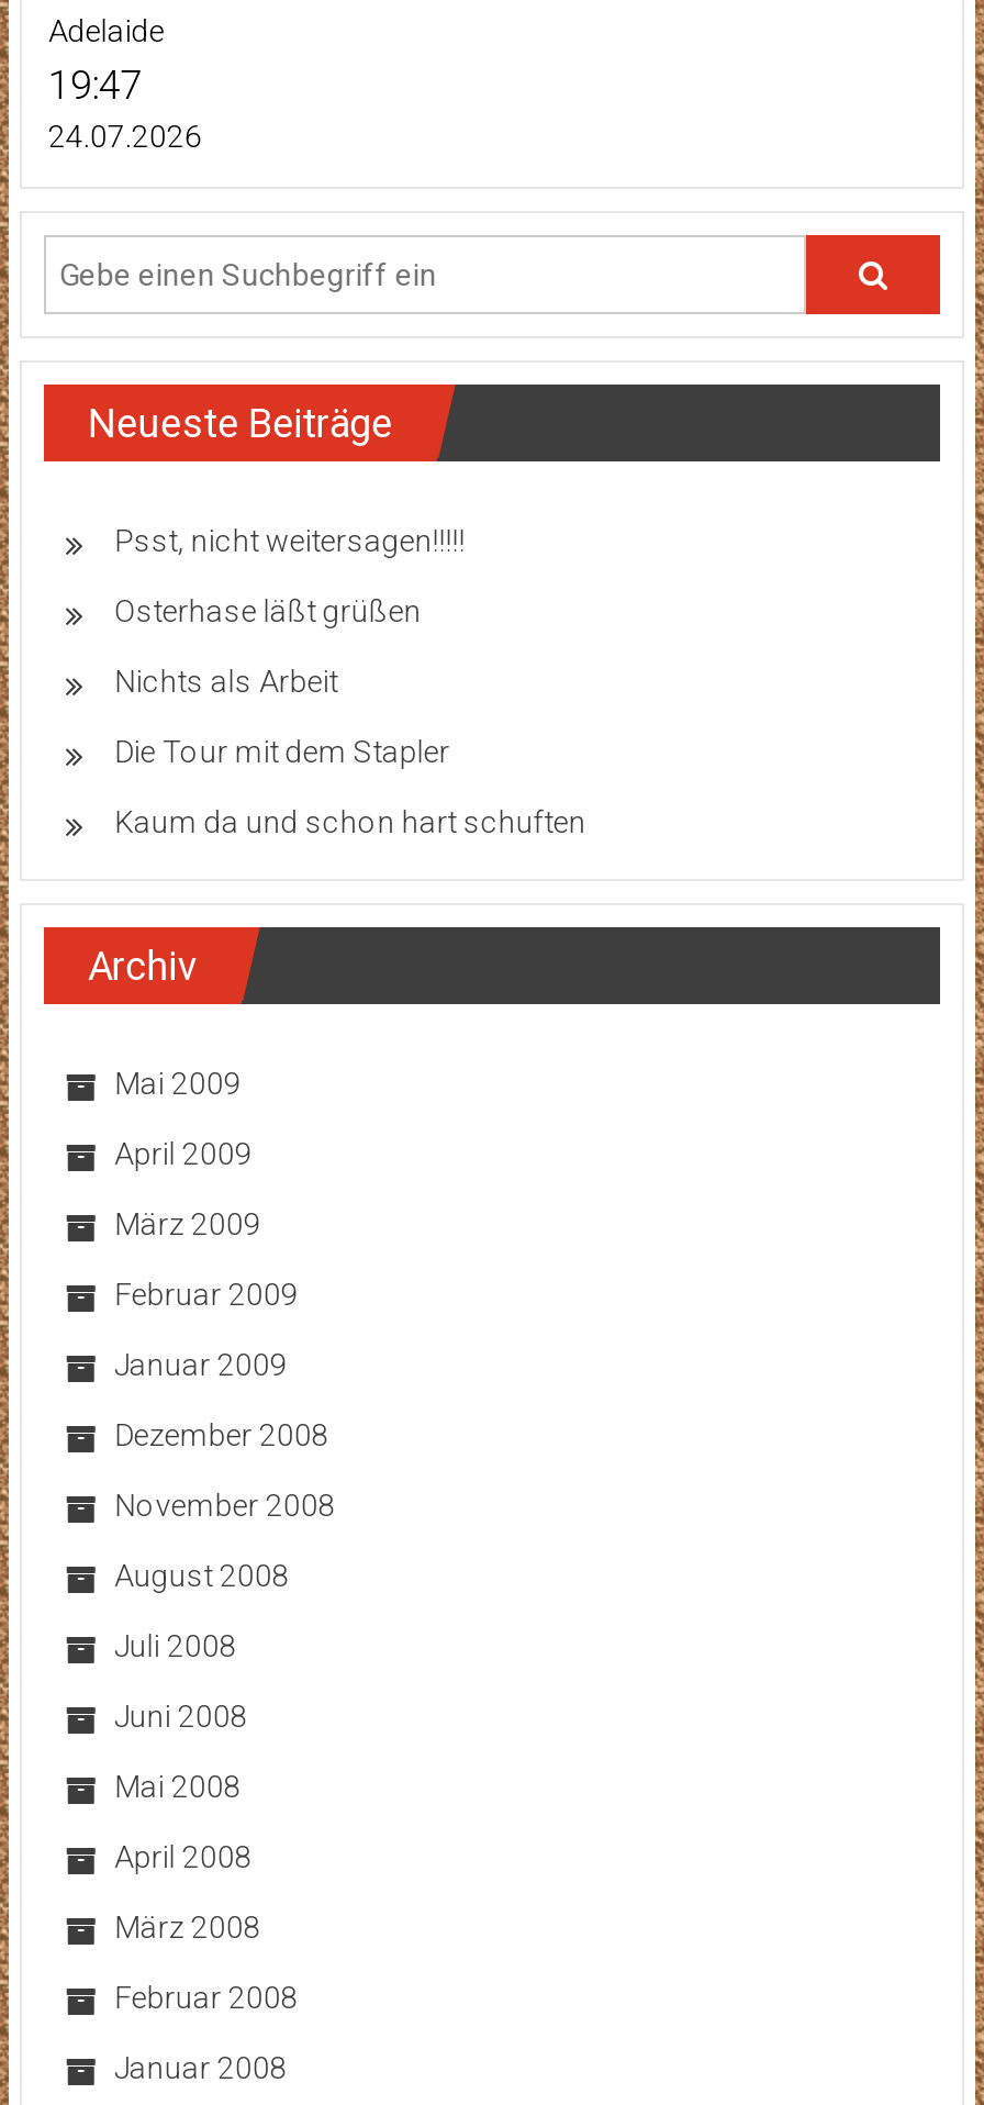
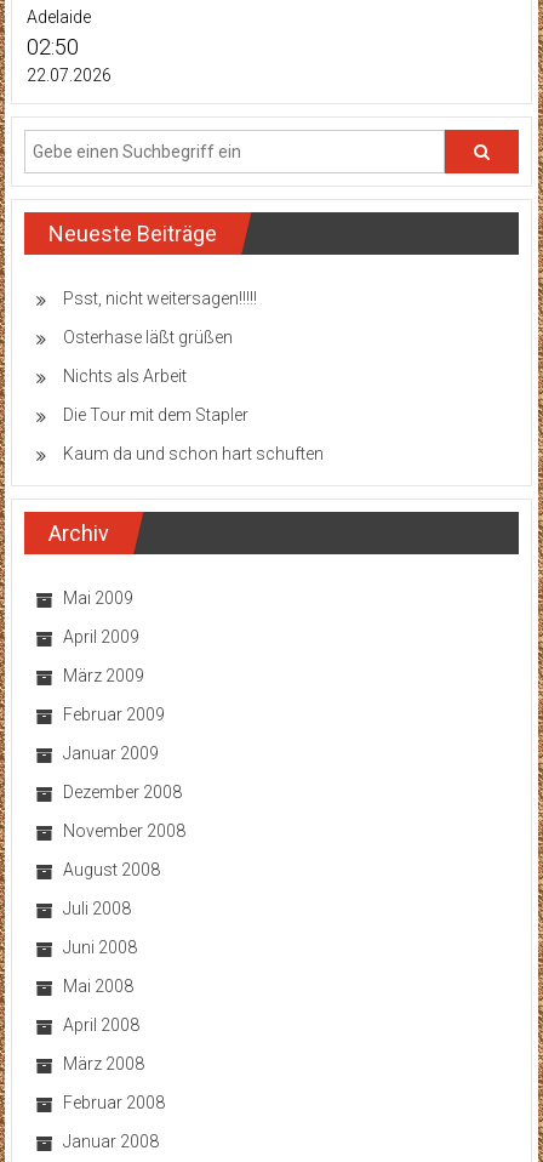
[48,62,143,108] 19:47 -> [27,34,79,60] 02:50
[48,119,202,154] 24.07.2026 -> [27,66,111,85] 22.07.2026

